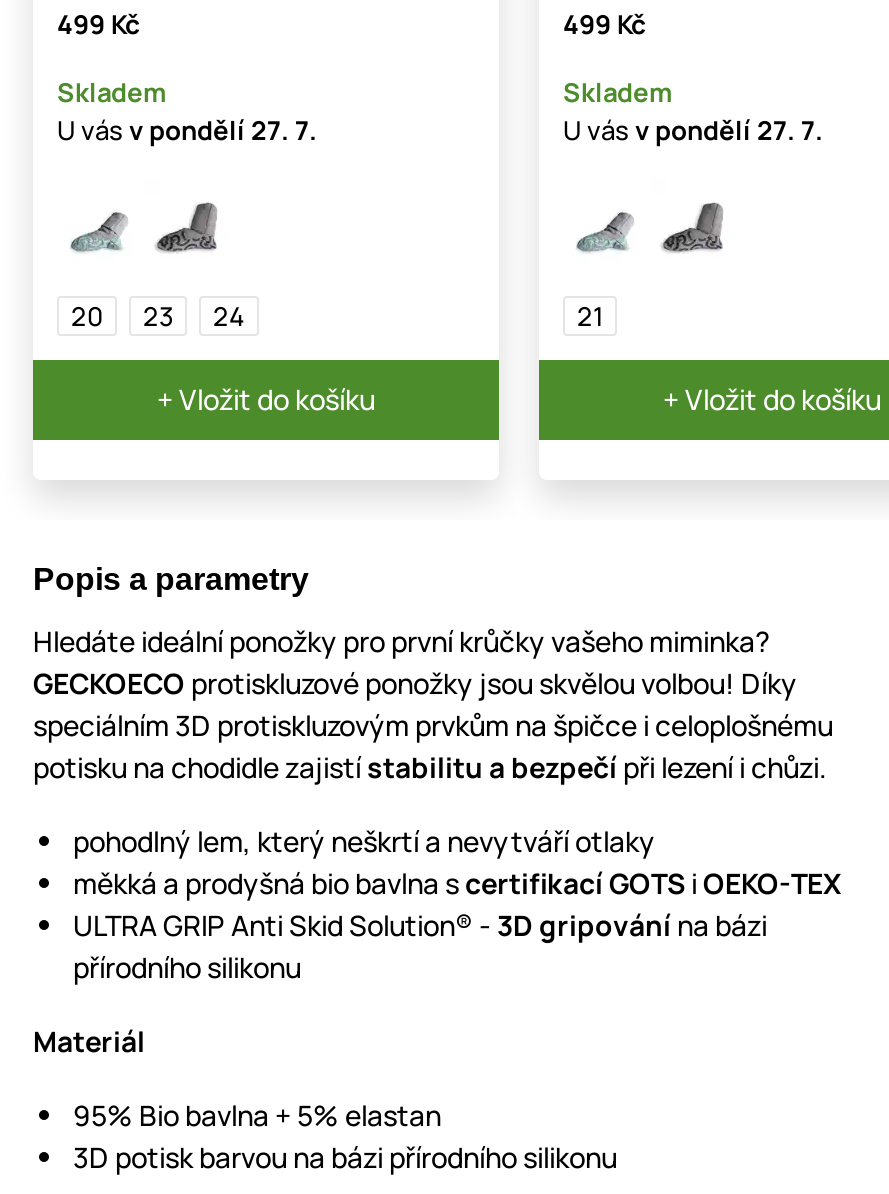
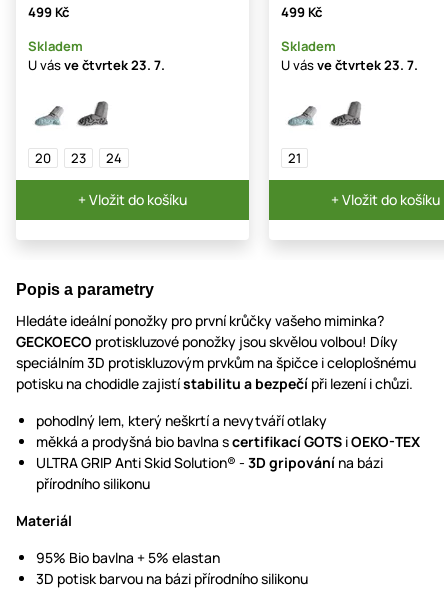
[57,112,317,148] U vás v pondělí 27. 7. -> [28,56,165,74] U vás ve čtvrtek 23. 7.
[563,112,823,148] U vás v pondělí 27. 7. -> [281,56,418,74] U vás ve čtvrtek 23. 7.

